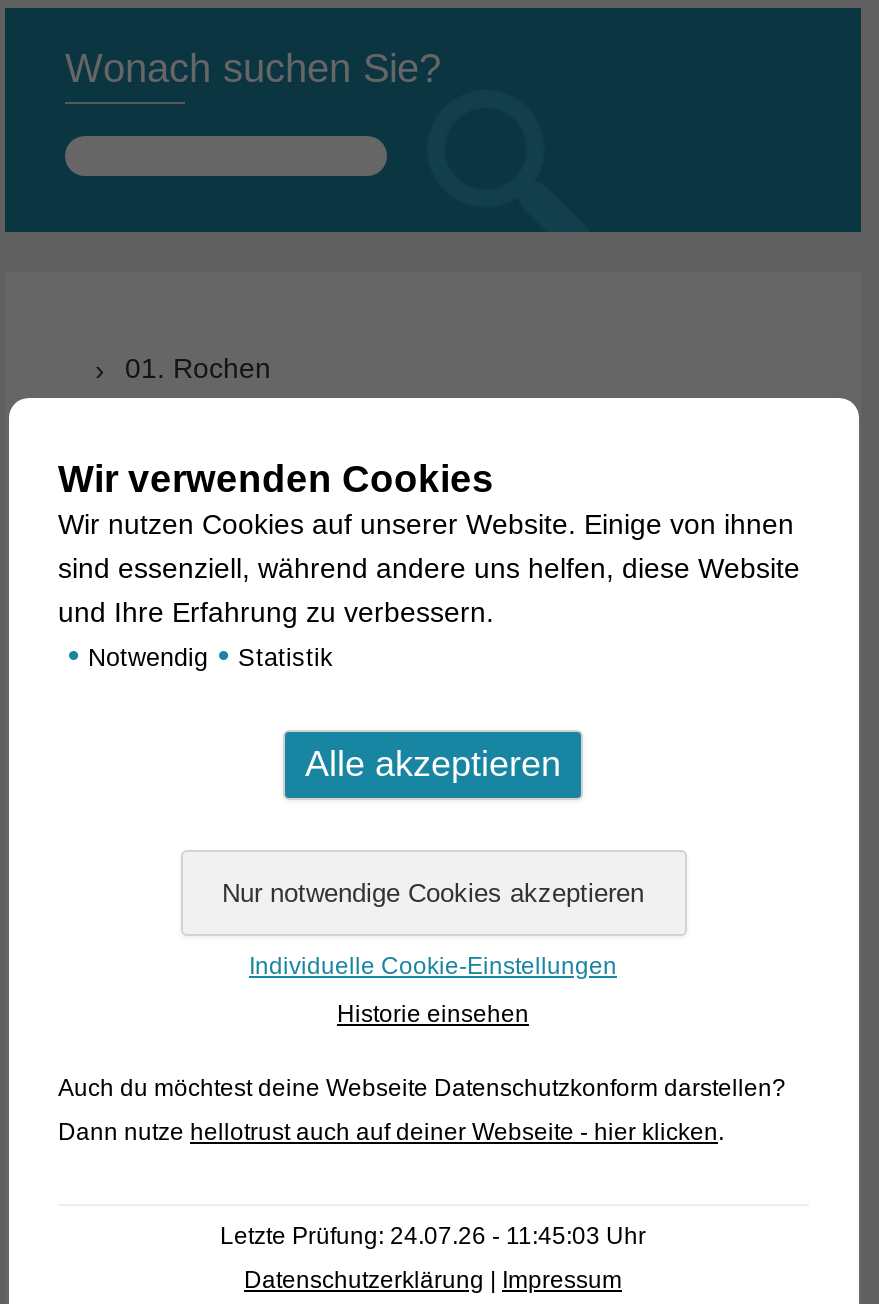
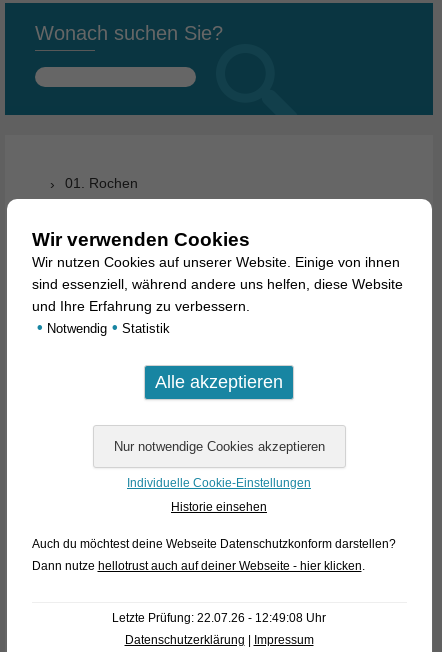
[220,1222,646,1250] Letzte Prüfung: 24.07.26 - 11:45:03 Uhr -> [112,610,326,624] Letzte Prüfung: 22.07.26 - 12:49:08 Uhr

